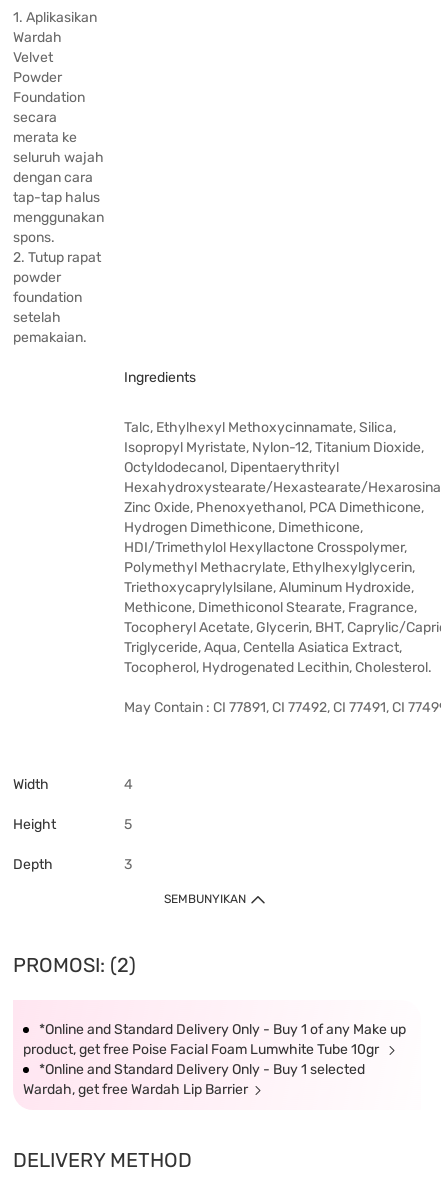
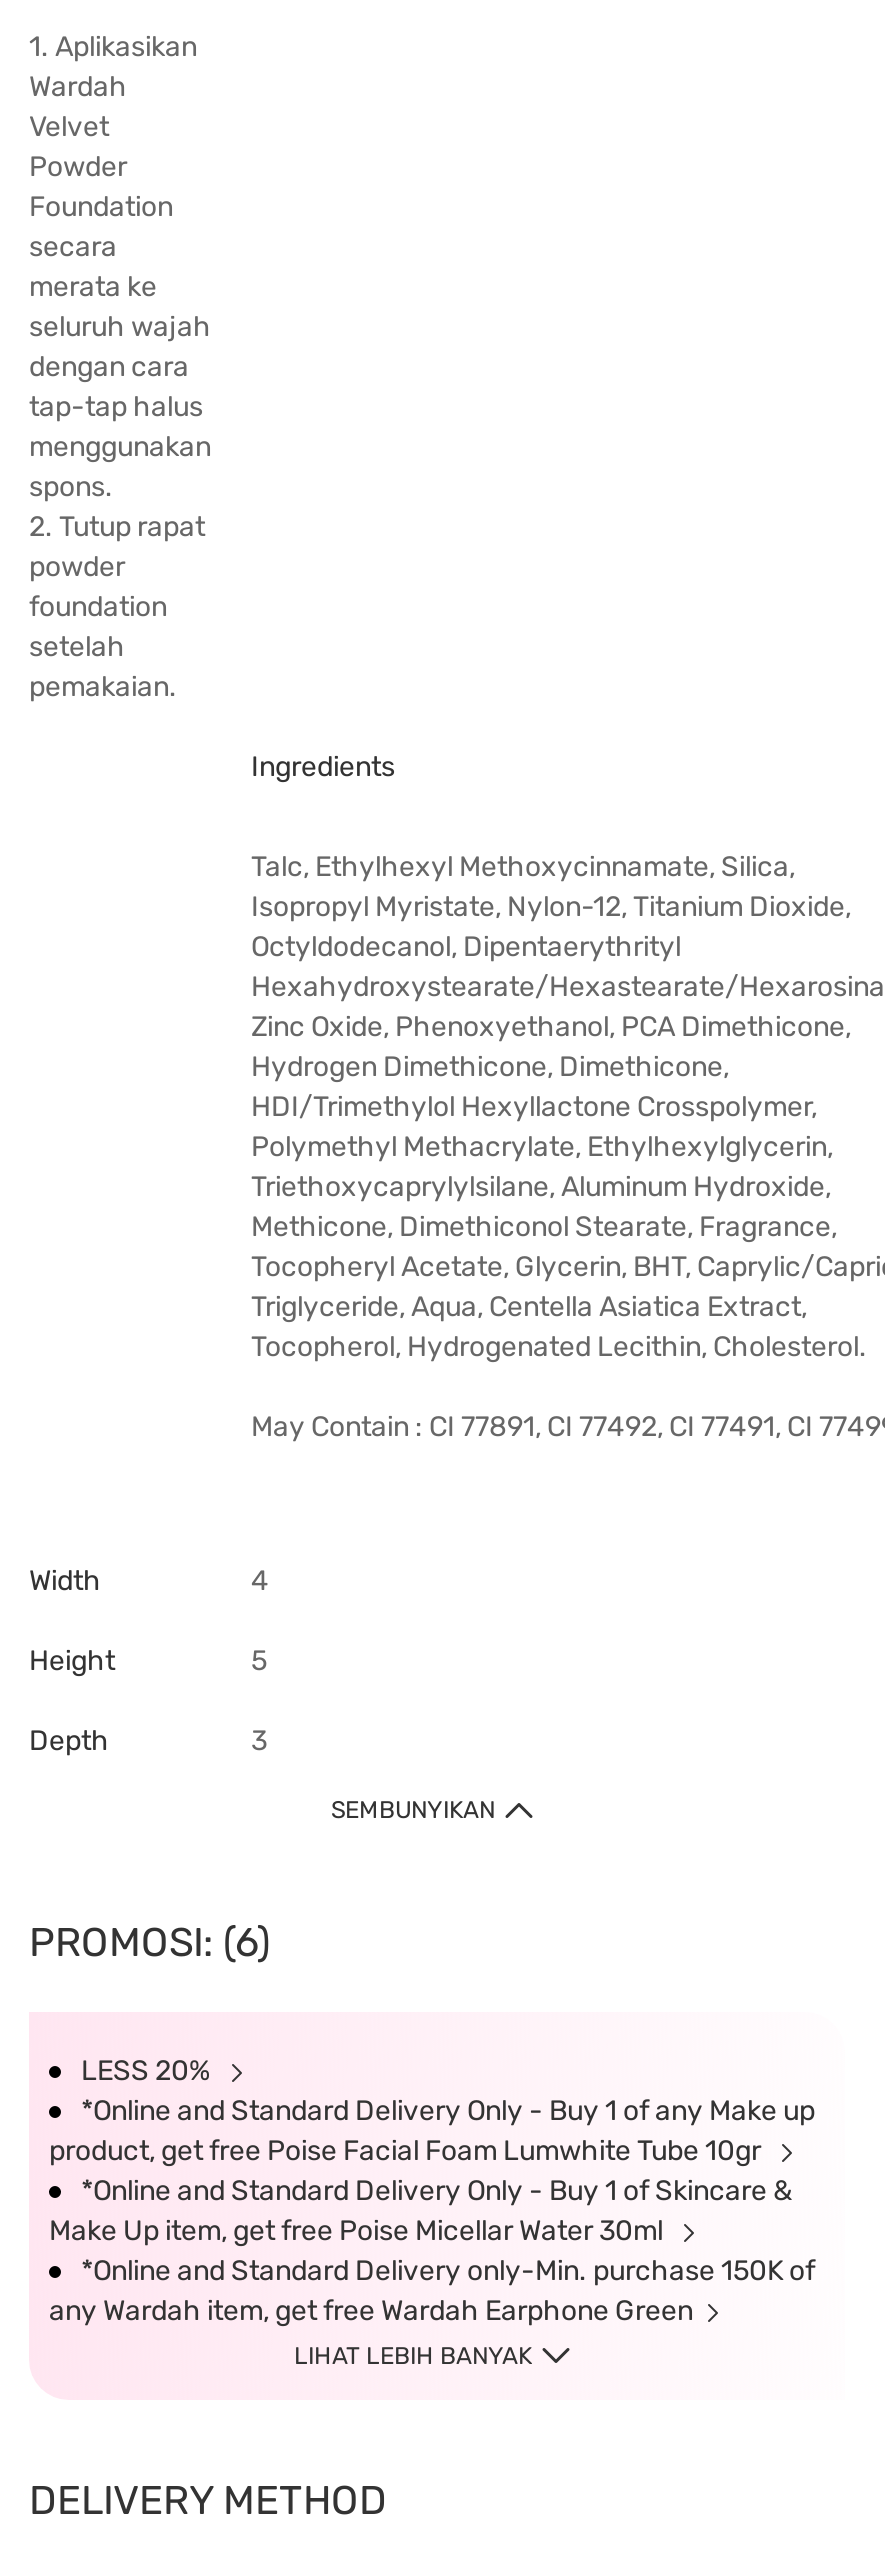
[13,953,136,977] PROMOSI: (2) -> [29,1918,271,2088] PROMOSI: (6) | LESS 20%
[23,1061,365,1098] *Online and Standard Delivery Only - Buy 1 selected | Wardah, get free Wardah Lip Barrier -> [49,2174,815,2370] *Online and Standard Delivery Only - Buy 1 of Skincare & | Make Up item, get free Poise Micellar Water 30ml | *Online and Standard Delivery only-Min. purchase 150K of | any Wardah item, get free Wardah Earphone Green | LIHAT LEBIH BANYAK

